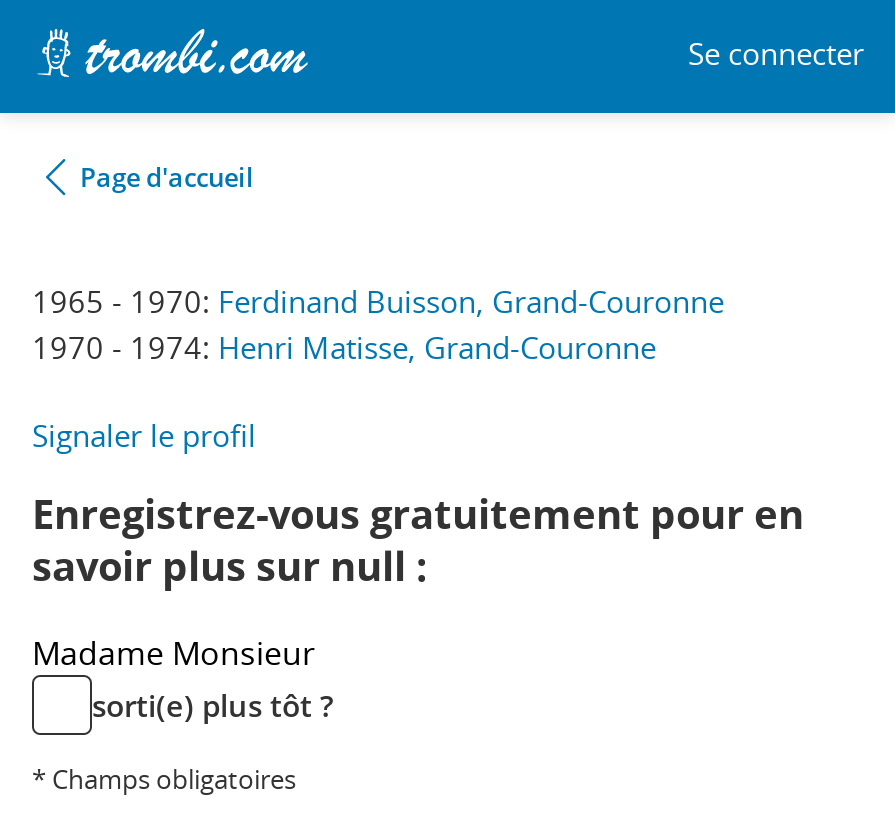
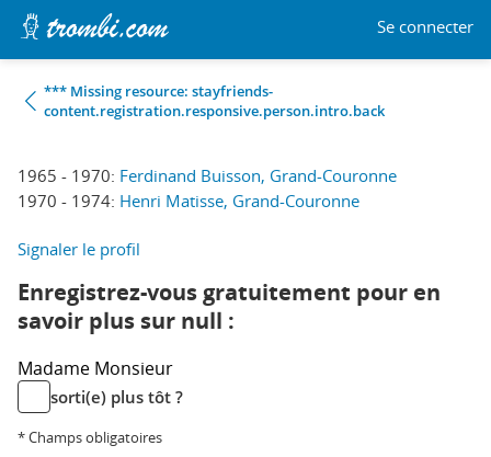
[80,159,254,195] Page d'accueil -> [44,81,385,121] *** Missing resource: stayfriends- | content.registration.responsive.person.intro.back

